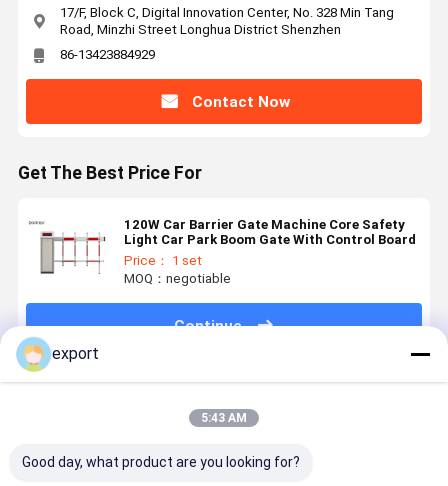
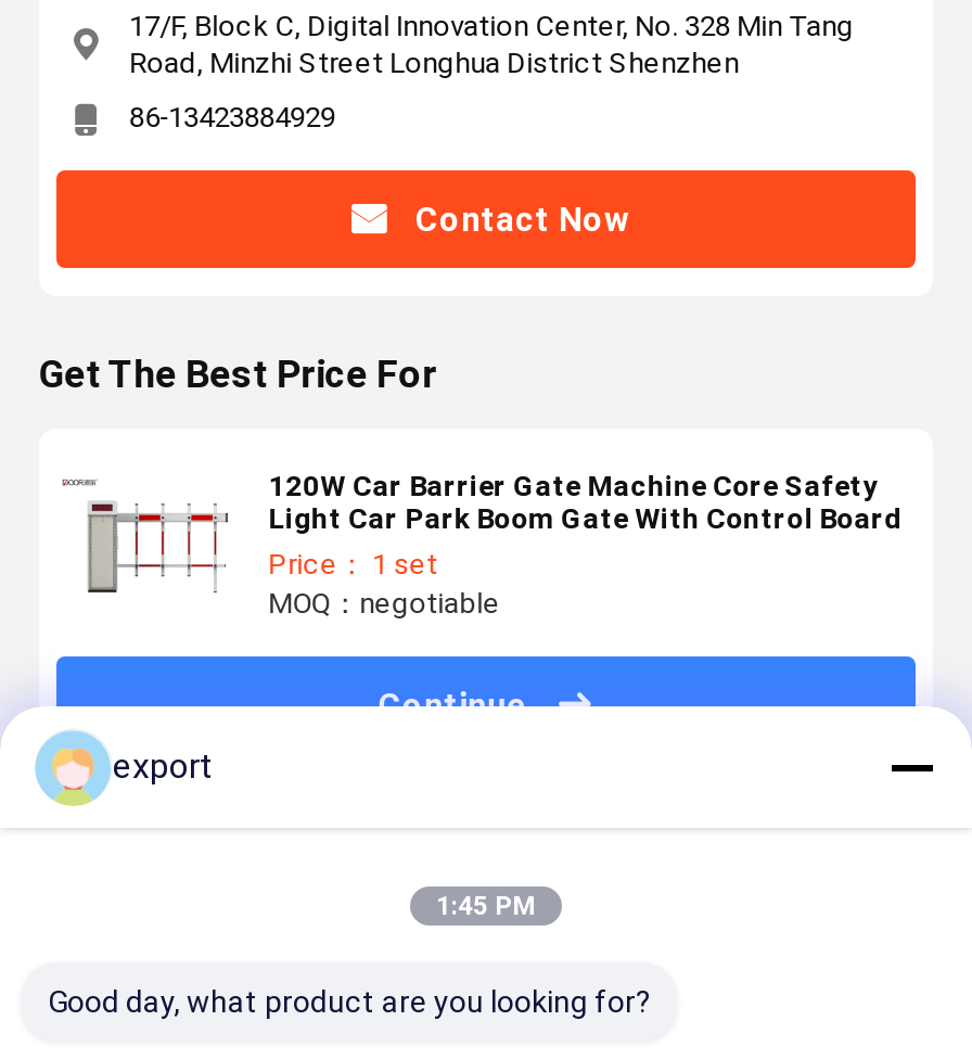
[201,411,247,425] 5:43 AM -> [436,891,536,921] 1:45 PM

